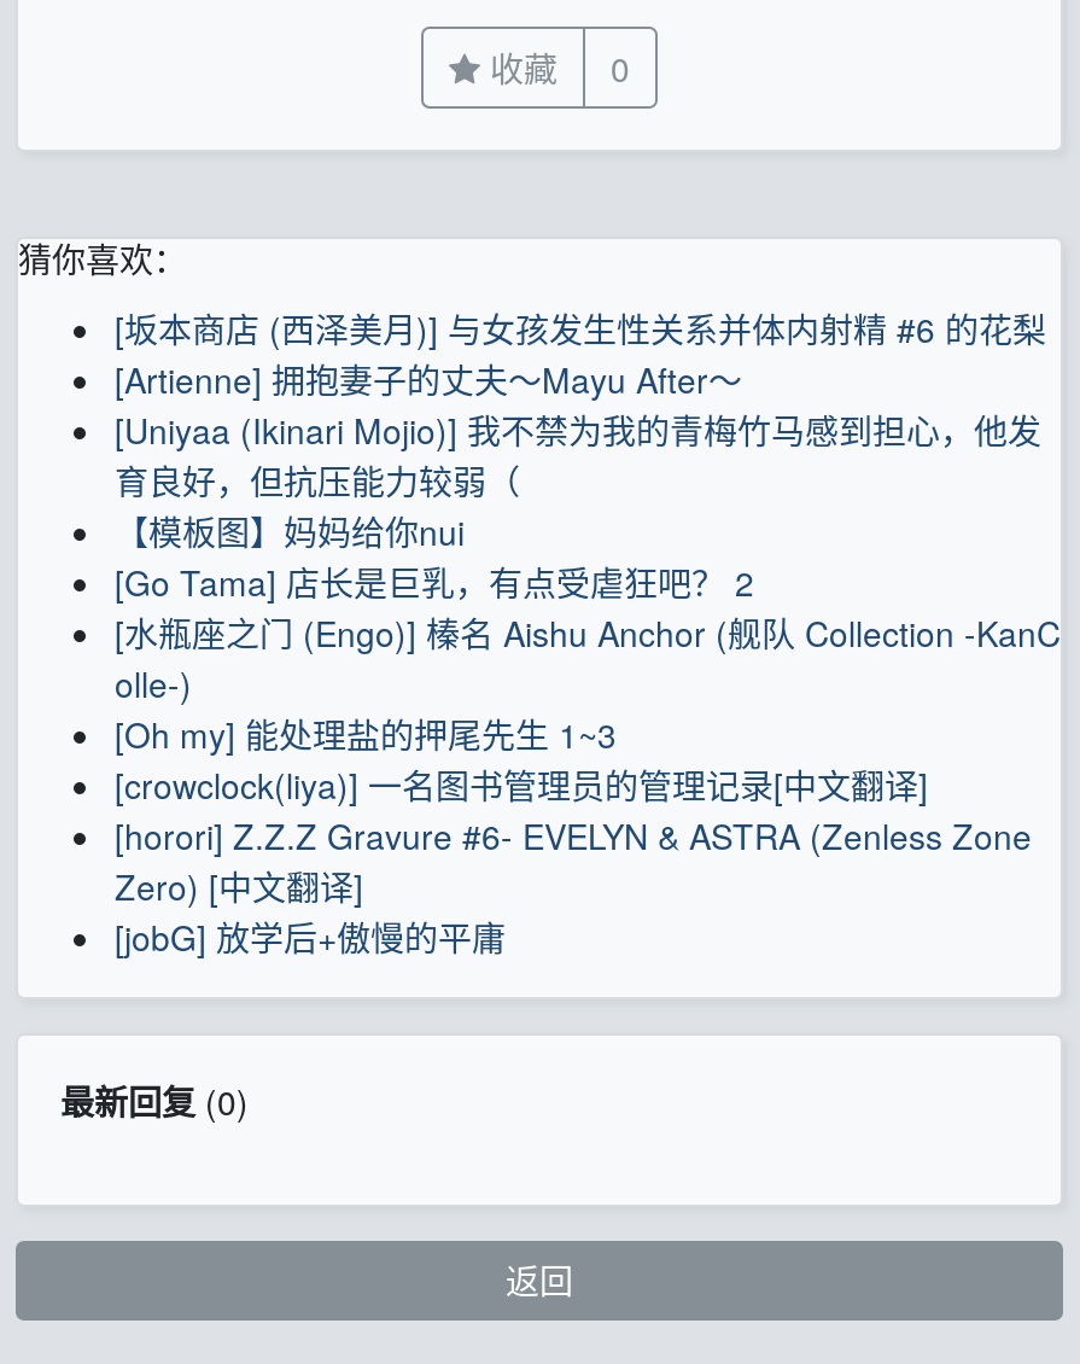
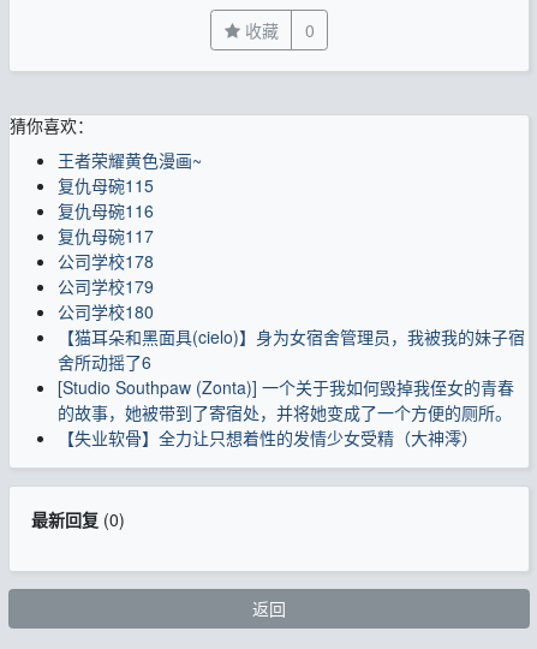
[115,304,1061,960] [坂本商店 (西泽美月)] 与女孩发生性关系并体内射精 #6 的花梨 | [Artienne] 拥抱妻子的丈夫～Mayu After～ | [Uniyaa (Ikinari Mojio)] 我不禁为我的青梅竹马感到担心，他发 | 育良好，但抗压能力较弱（ | 【模板图】妈妈给你nui | [Go Tama] 店长是巨乳，有点受虐狂吧？ 2 | [水瓶座之门 (Engo)] 榛名 Aishu Anchor (舰队 Collection -KanC | olle-) | [Oh my] 能处理盐的押尾先生 1~3 | [crowclock(liya)] 一名图书管理员的管理记录[中文翻译] | [horori] Z.Z.Z Gravure #6- EVELYN & ASTRA (Zenless Zone | Zero) [中文翻译] | [jobG] 放学后+傲慢的平庸 -> [58,148,525,449] 王者荣耀黄色漫画~ | 复仇母碗115 | 复仇母碗116 | 复仇母碗117 | 公司学校178 | 公司学校179 | 公司学校180 | 【猫耳朵和黑面具(cielo)】身为女宿舍管理员，我被我的妹子宿 | 舍所动摇了6 | [Studio Southpaw (Zonta)] 一个关于我如何毁掉我侄女的青春 | 的故事，她被带到了寄宿处，并将她变成了一个方便的厕所。 | 【失业软骨】全力让只想着性的发情少女受精（大神澪）

